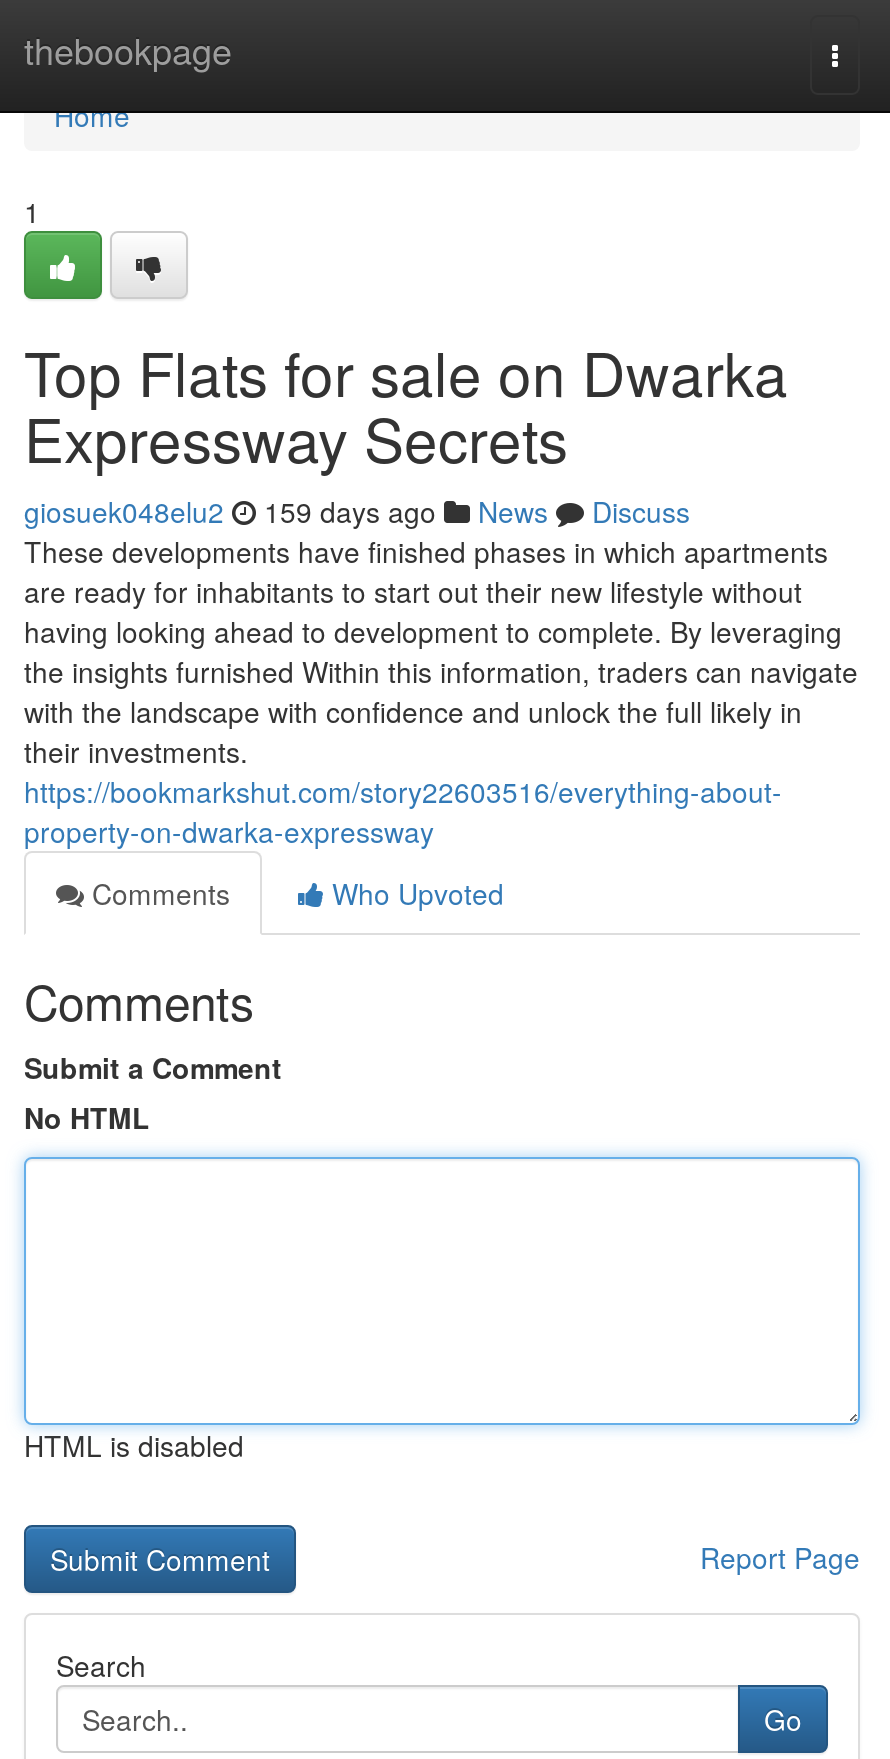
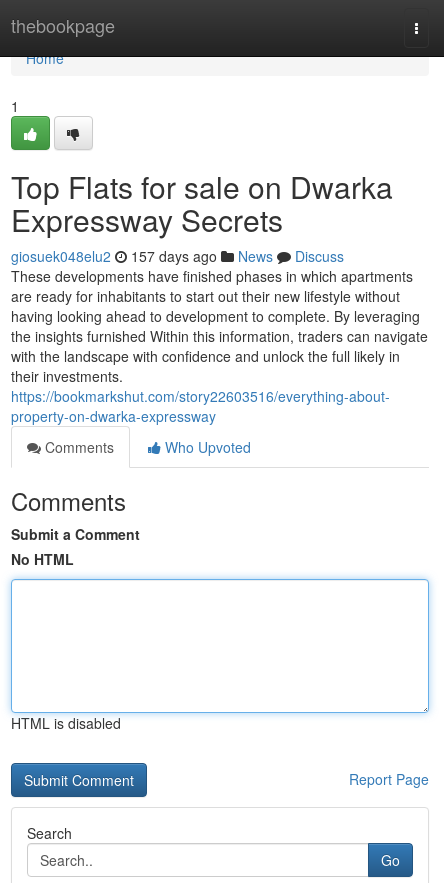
[24,491,690,531] giosuek048elu2 159 days ago News Discuss -> [11,246,344,266] giosuek048elu2 157 days ago News Discuss

